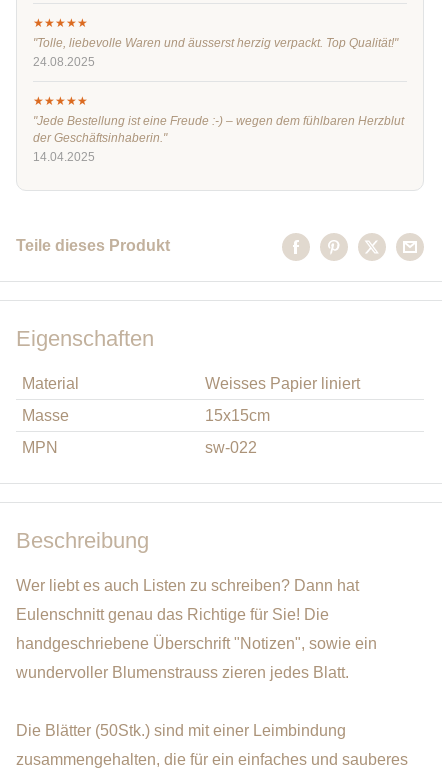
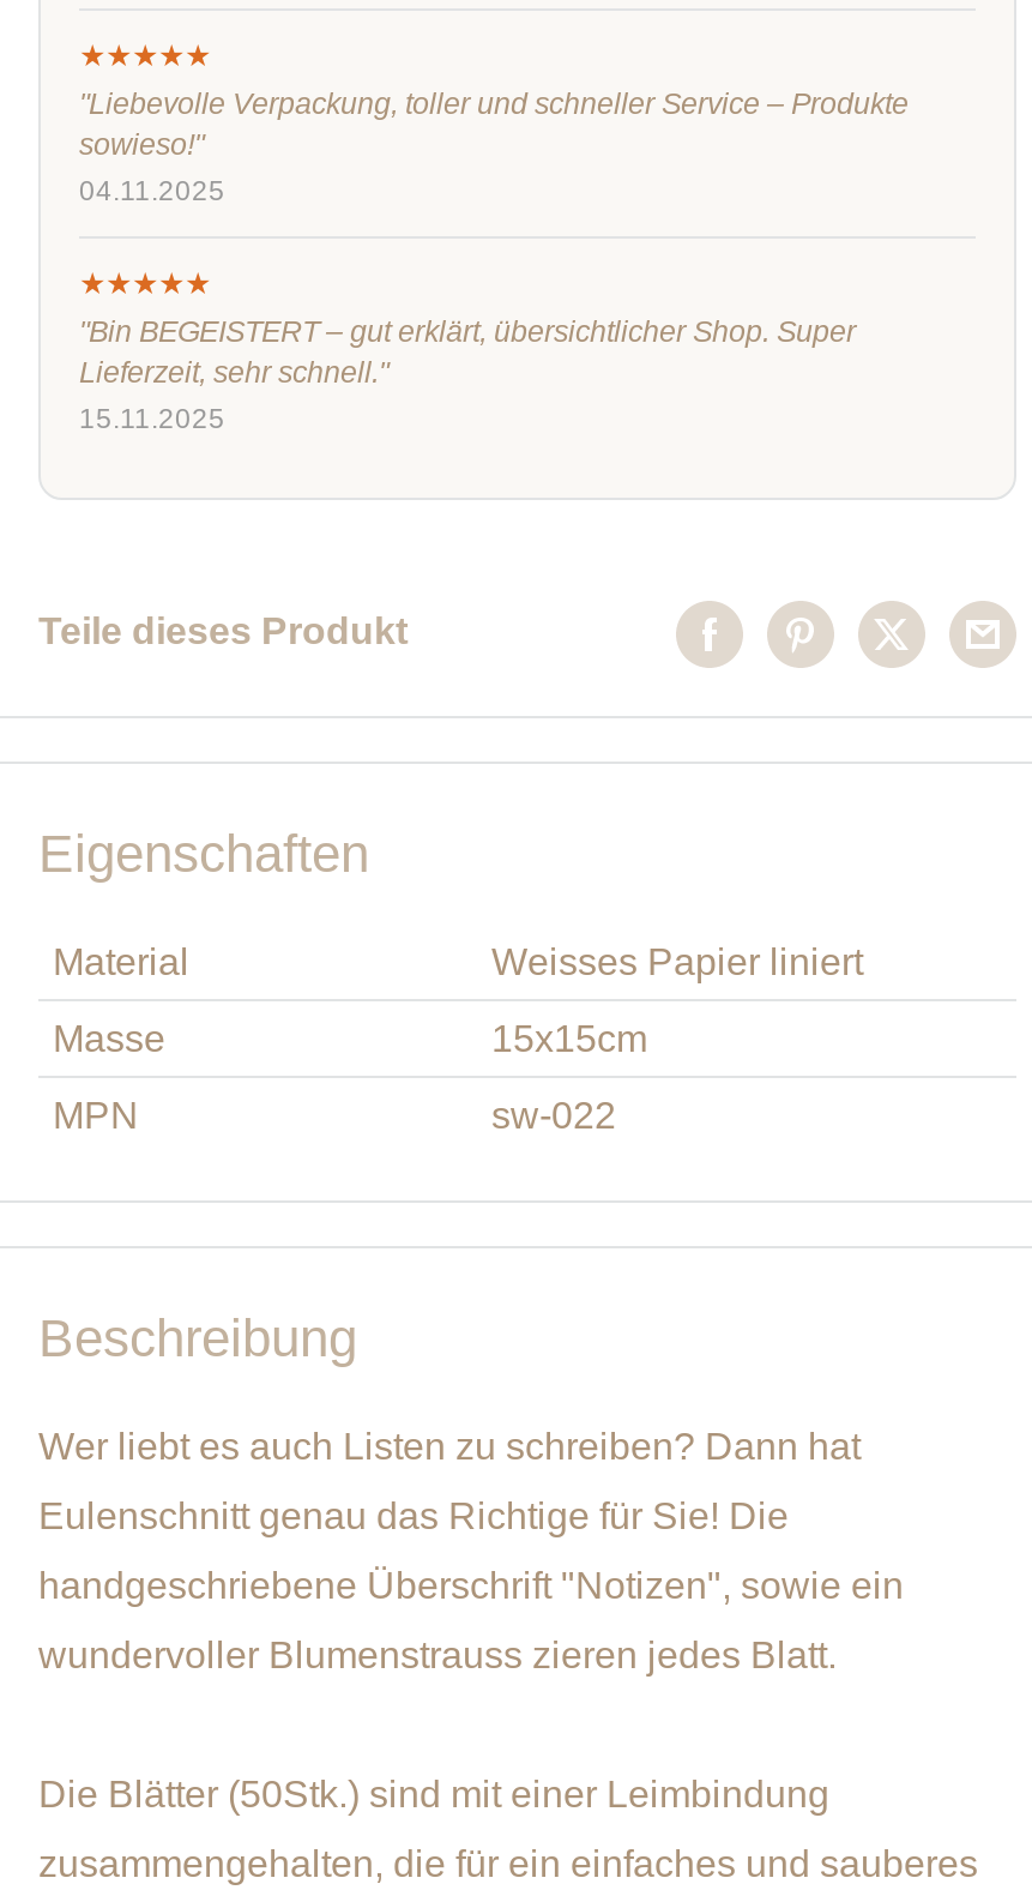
[33,36,398,68] "Tolle, liebevolle Waren und äusserst herzig verpackt. Top Qualität!" | 24.08.2025 -> [79,87,909,205] "Liebevolle Verpackung, toller und schneller Service – Produkte | sowieso!" | 04.11.2025
[33,114,404,163] "Jede Bestellung ist eine Freude :-) – wegen dem fühlbaren Herzblut | der Geschäftsinhaberin." | 14.04.2025 -> [79,315,856,433] "Bin BEGEISTERT – gut erklärt, übersichtlicher Shop. Super | Lieferzeit, sehr schnell." | 15.11.2025

